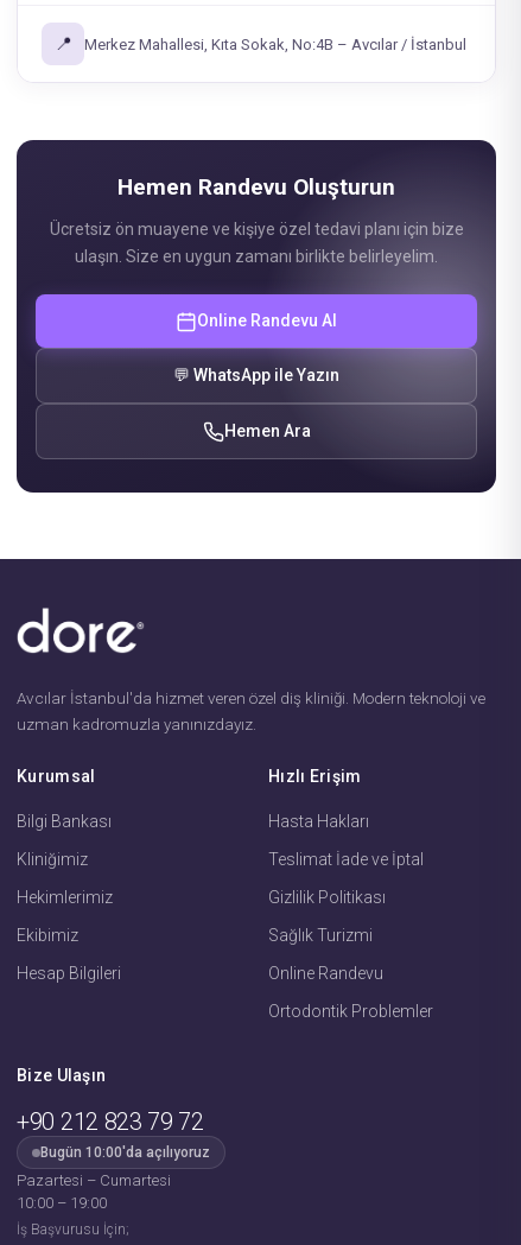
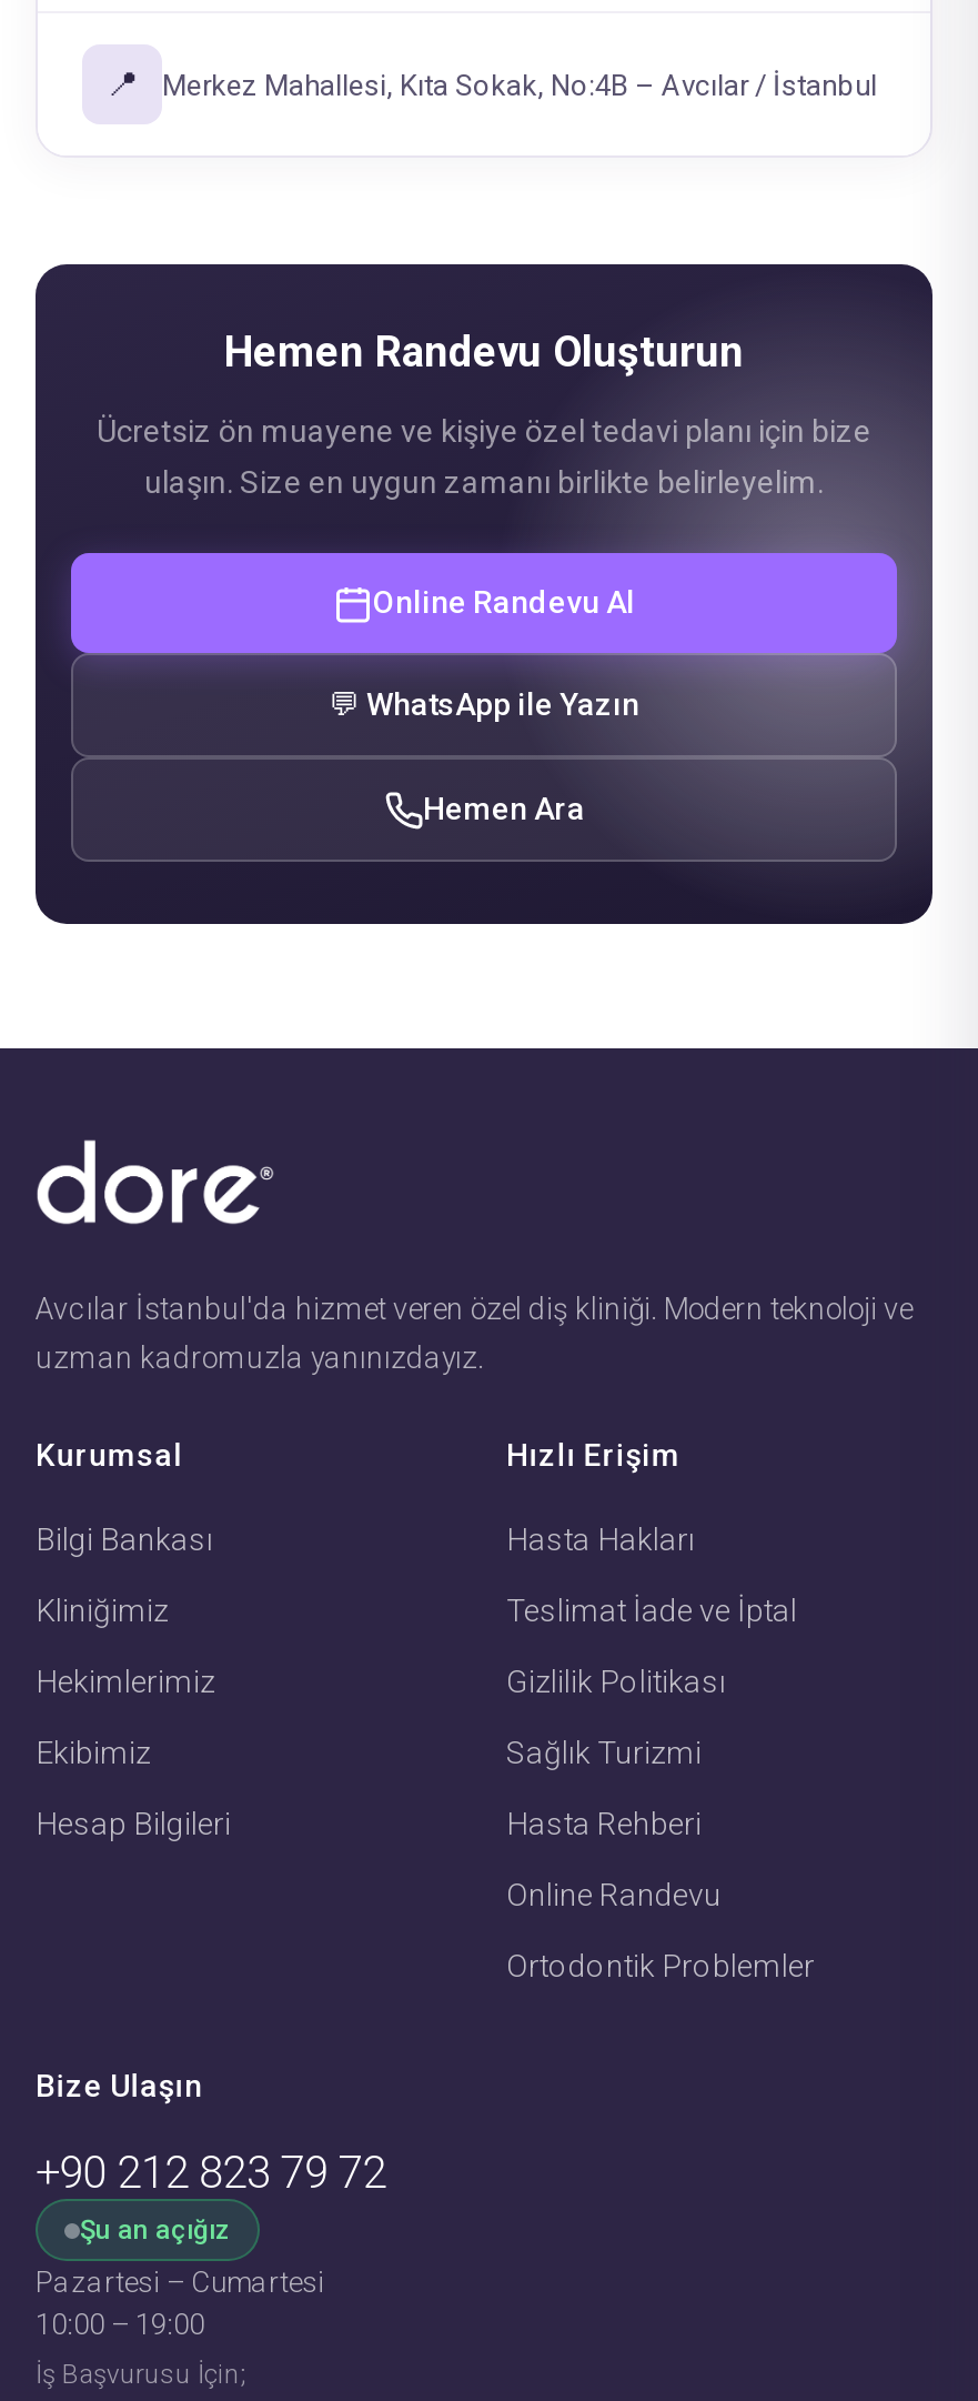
none -> [506,1806,702,1841] Hasta Rehberi
[40,1144,210,1161] Bugün 10:00'da açılıyoruz -> [80,2214,231,2246] Şu an açığız

